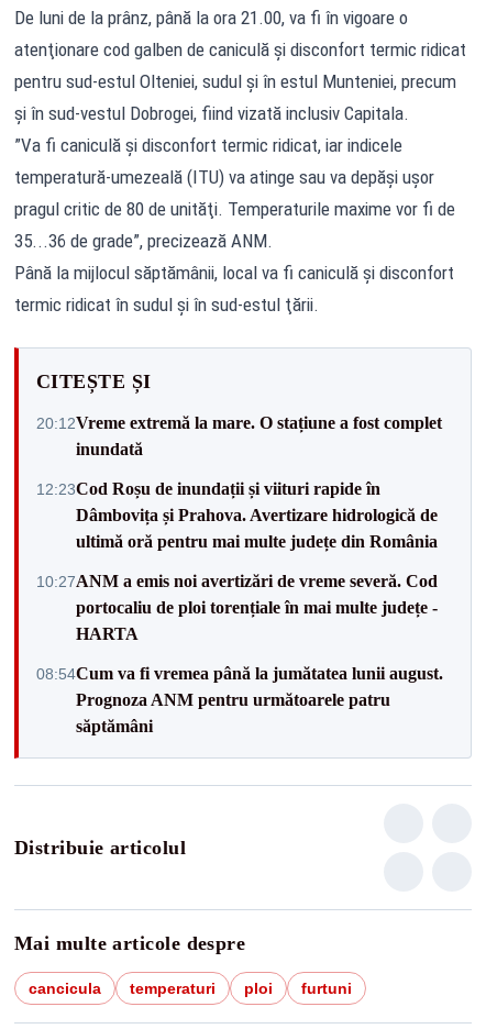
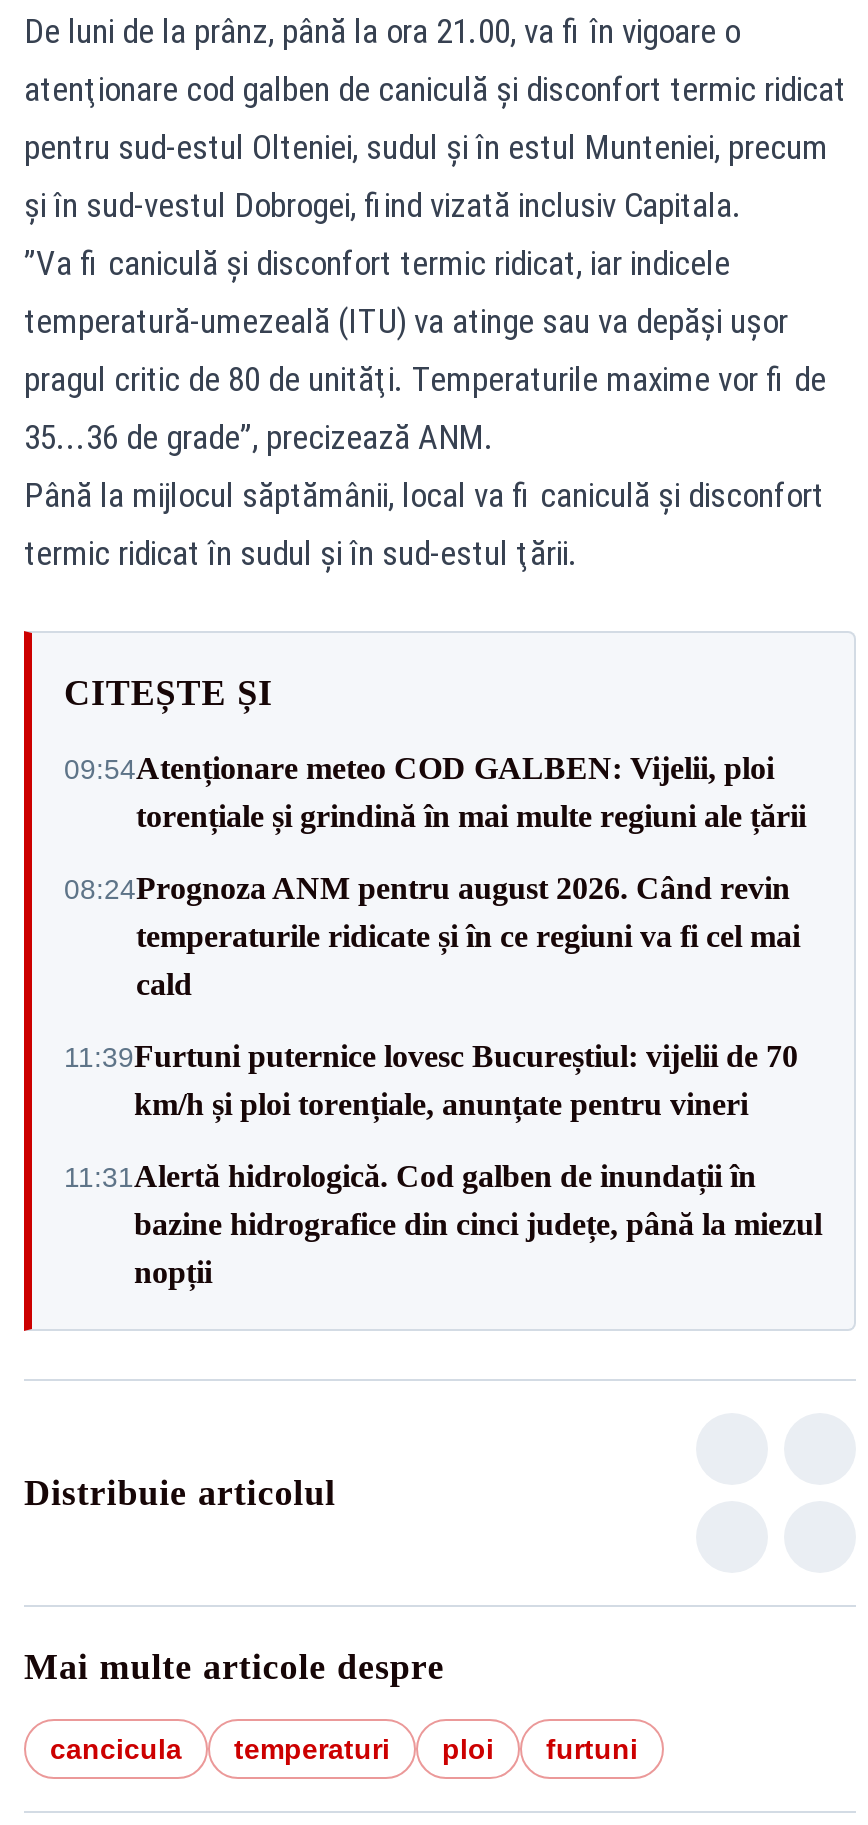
[36,413,442,458] 20:12Vreme extremă la mare. O stațiune a fost complet | inundată -> [64,751,806,833] 09:54Atenționare meteo COD GALBEN: Vijelii, ploi | torențiale și grindină în mai multe regiuni ale țării
[36,479,438,550] 12:23Cod Roșu de inundații și viituri rapide în | Dâmbovița și Prahova. Avertizare hidrologică de | ultimă oră pentru mai multe județe din România -> [64,871,800,1001] 08:24Prognoza ANM pentru august 2026. Când revin | temperaturile ridicate și în ce regiuni va fi cel mai | cald
[36,571,438,643] 10:27ANM a emis noi avertizări de vreme severă. Cod | portocaliu de ploi torențiale în mai multe județe - | HARTA -> [64,1039,798,1121] 11:39Furtuni puternice lovesc Bucureștiul: vijelii de 70 | km/h și ploi torențiale, anunțate pentru vineri
[36,663,443,735] 08:54Cum va fi vremea până la jumătatea lunii august. | Prognoza ANM pentru următoarele patru | săptămâni -> [64,1159,822,1289] 11:31Alertă hidrologică. Cod galben de inundații în | bazine hidrografice din cinci județe, până la miezul | nopții

